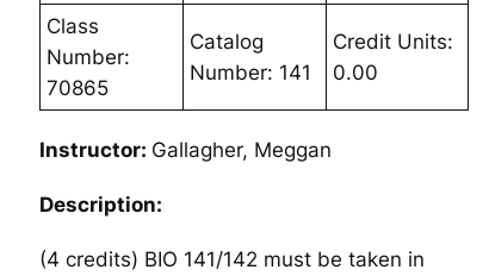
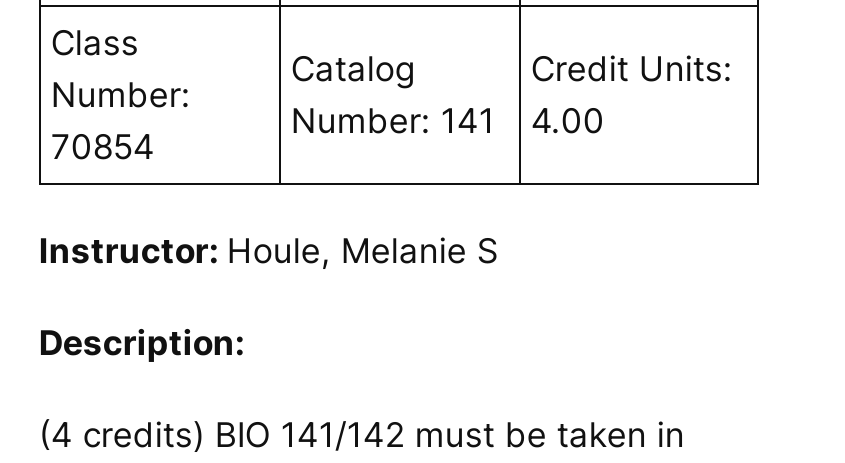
[189,61,378,85] Number: 141 0.00 -> [291,101,605,141] Number: 141 4.00
[46,76,108,100] 70865 -> [51,127,155,167] 70854
[39,138,331,162] Instructor: Gallagher, Meggan -> [39,231,499,271] Instructor: Houle, Melanie S

